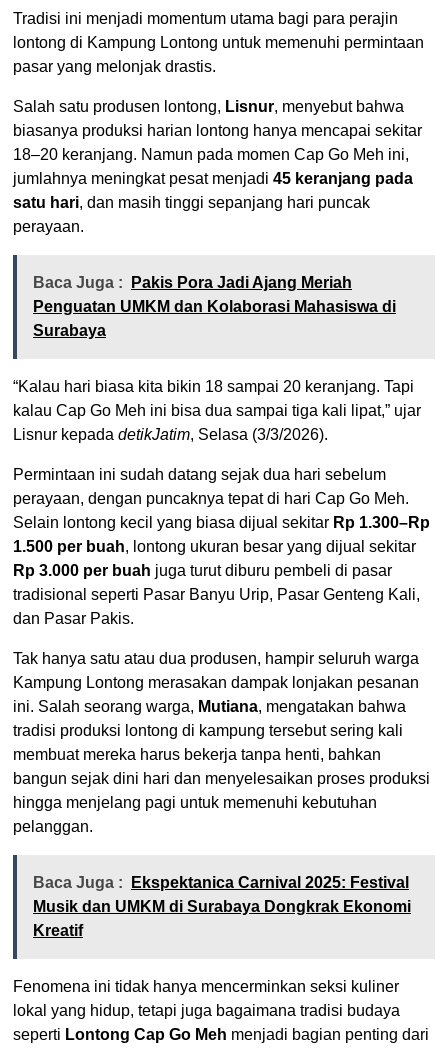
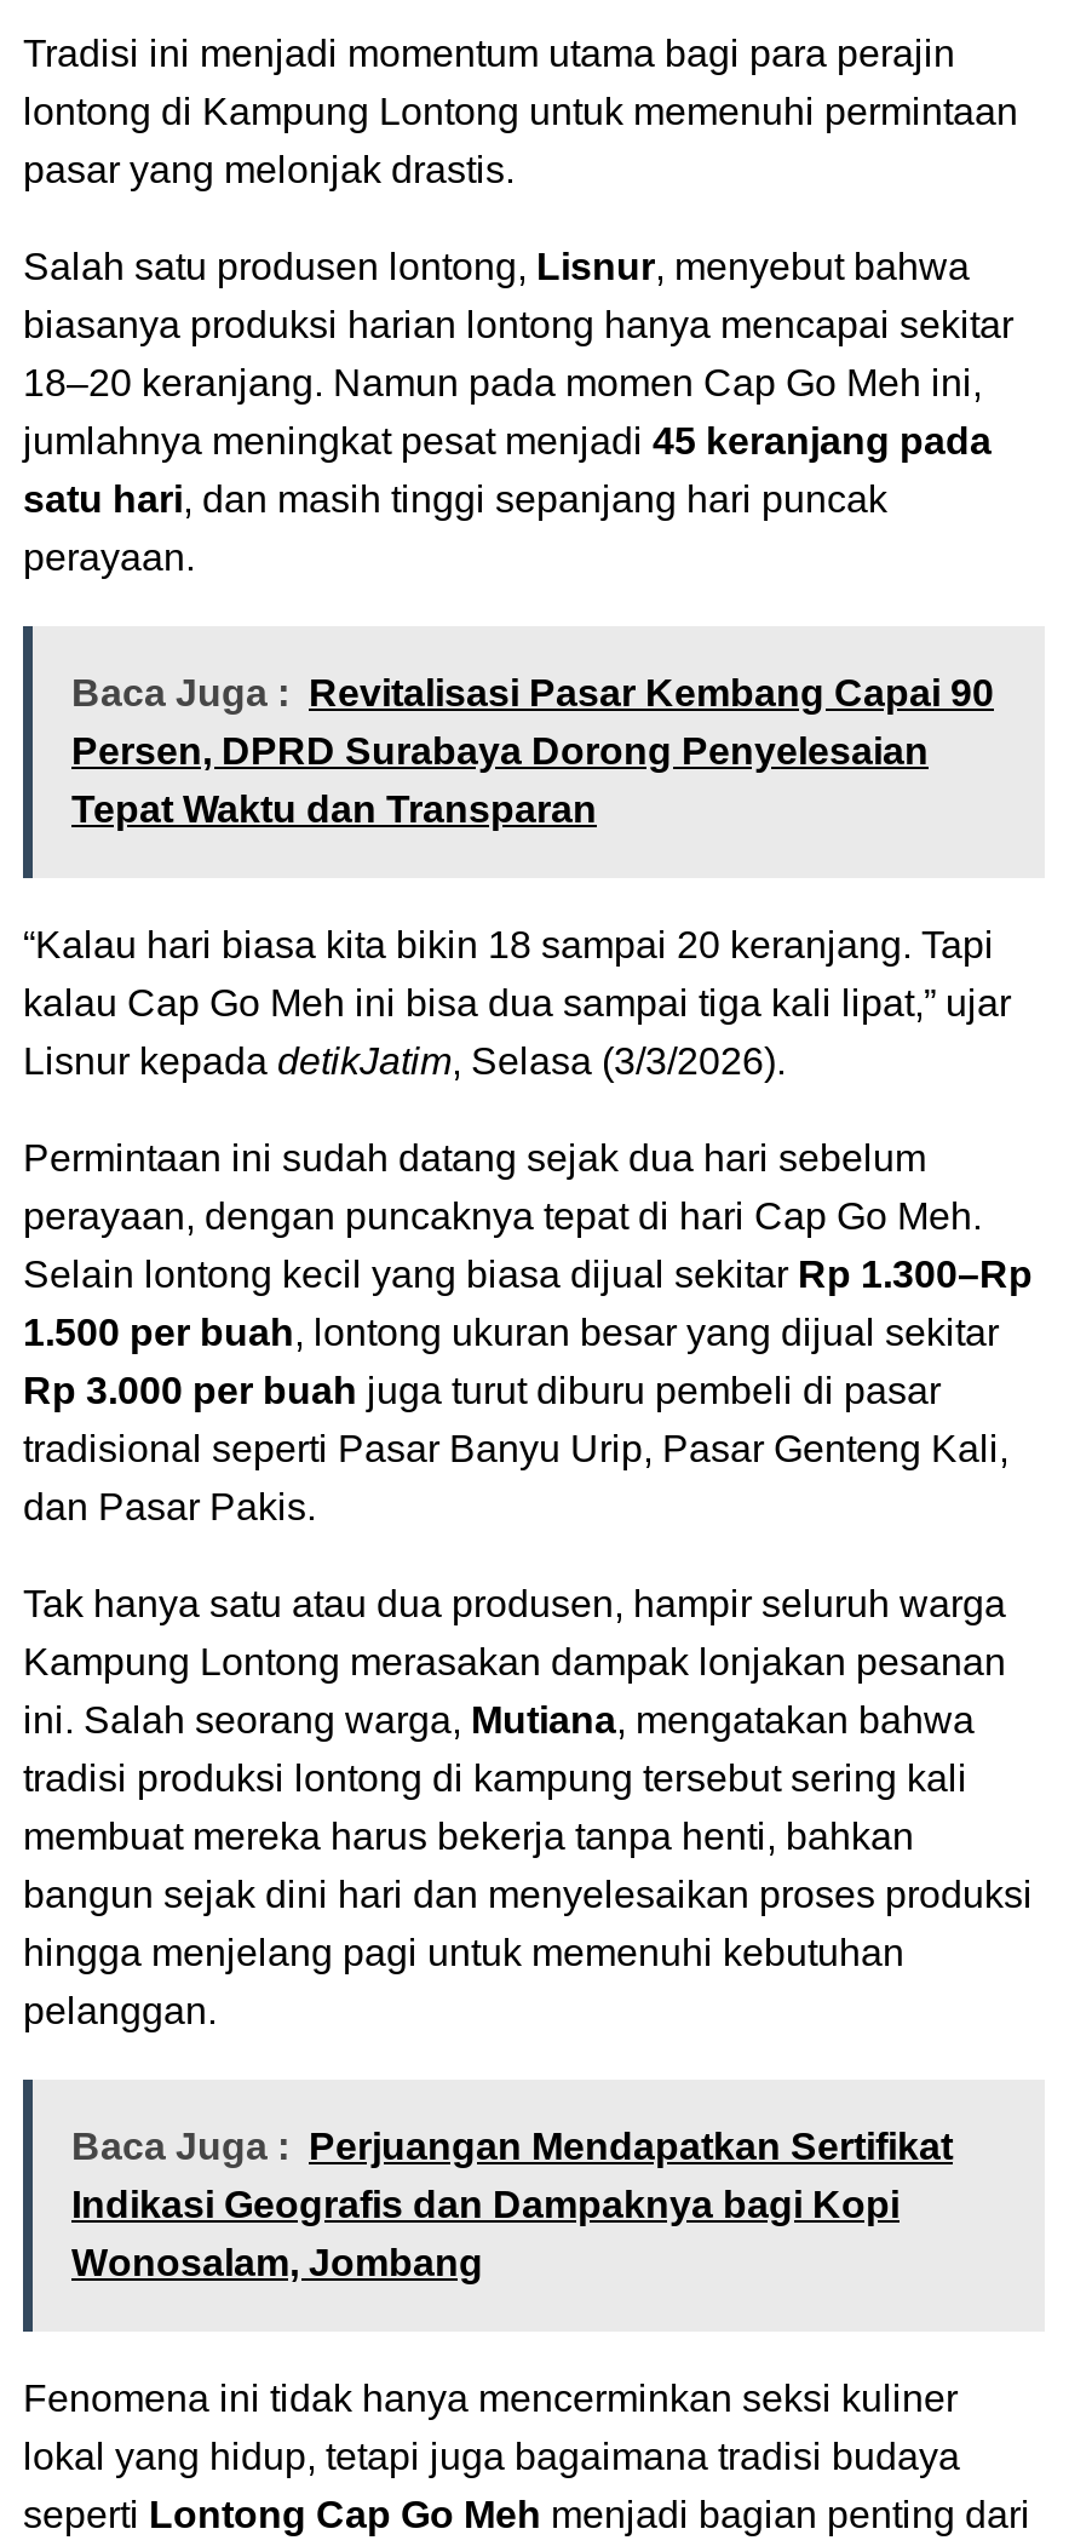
[33,274,396,339] Baca Juga : Pakis Pora Jadi Ajang Meriah | Penguatan UMKM dan Kolaborasi Mahasiswa di | Surabaya -> [71,672,994,829] Baca Juga : Revitalisasi Pasar Kembang Capai 90 | Persen, DPRD Surabaya Dorong Penyelesaian | Tepat Waktu dan Transparan
[33,874,411,939] Baca Juga : Ekspektanica Carnival 2025: Festival | Musik dan UMKM di Surabaya Dongkrak Ekonomi | Kreatif -> [71,2125,953,2283] Baca Juga : Perjuangan Mendapatkan Sertifikat | Indikasi Geografis dan Dampaknya bagi Kopi | Wonosalam, Jombang

